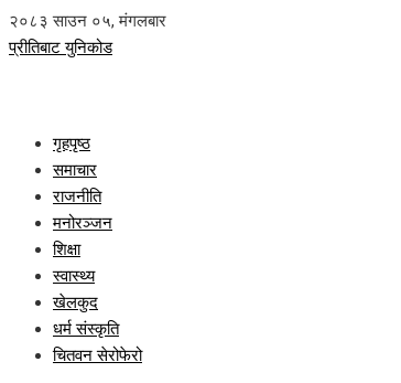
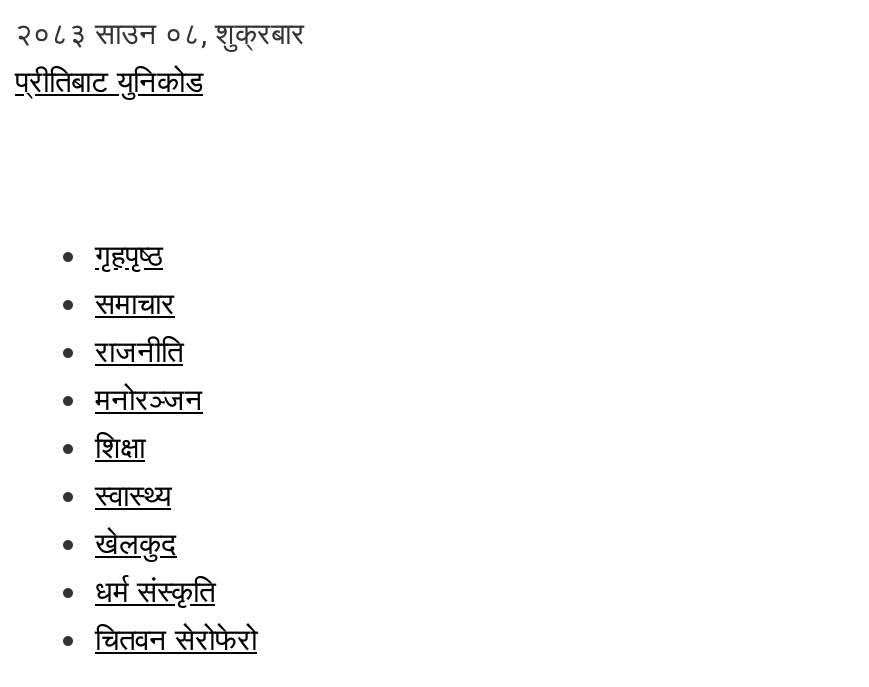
[9,11,166,31] २०८३ साउन ०५, मंगलबार -> [15,16,305,52] २०८३ साउन ०८, शुक्रबार

